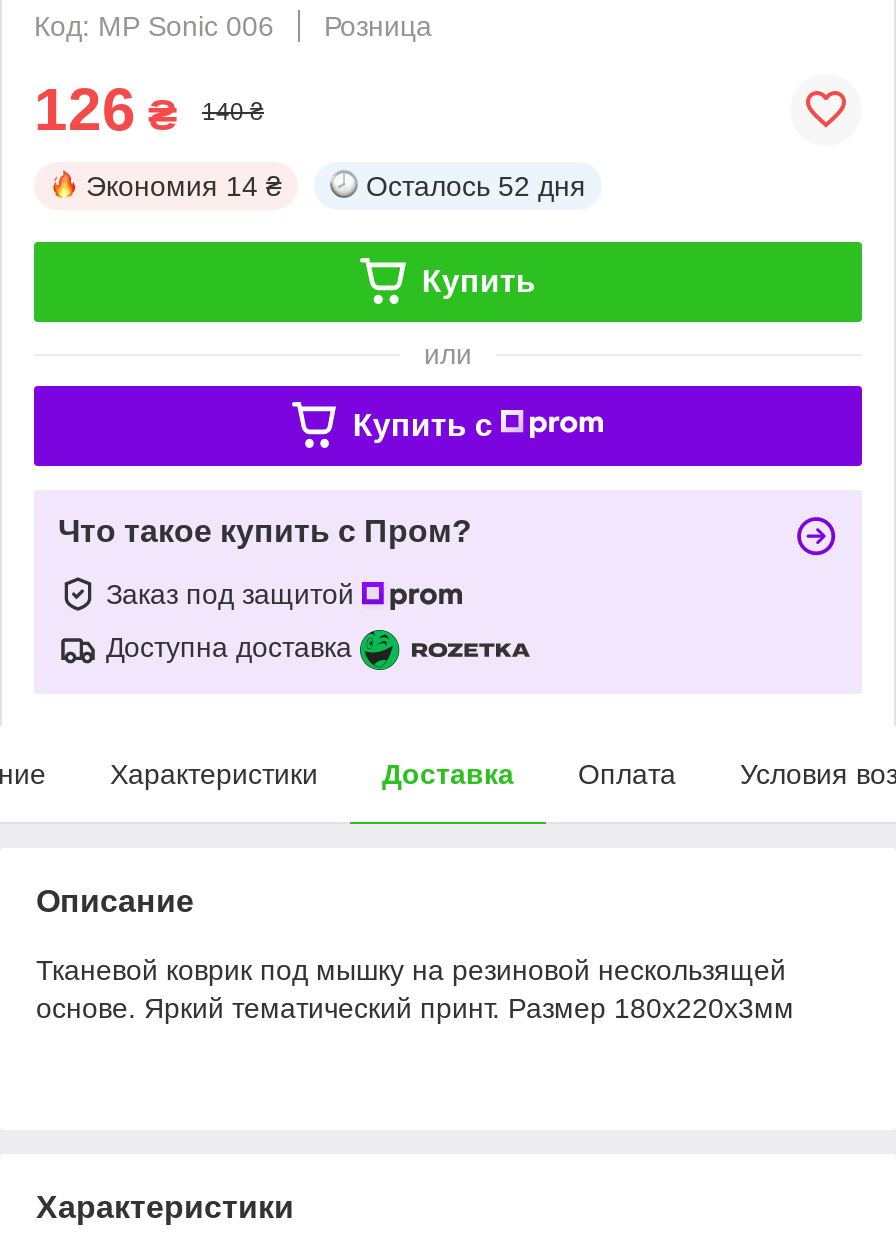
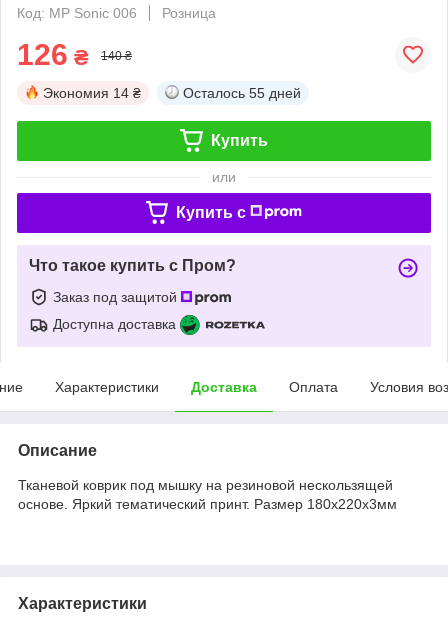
[366,170,586,202] Осталось 52 дня -> [183,85,301,101] Осталось 55 дней

